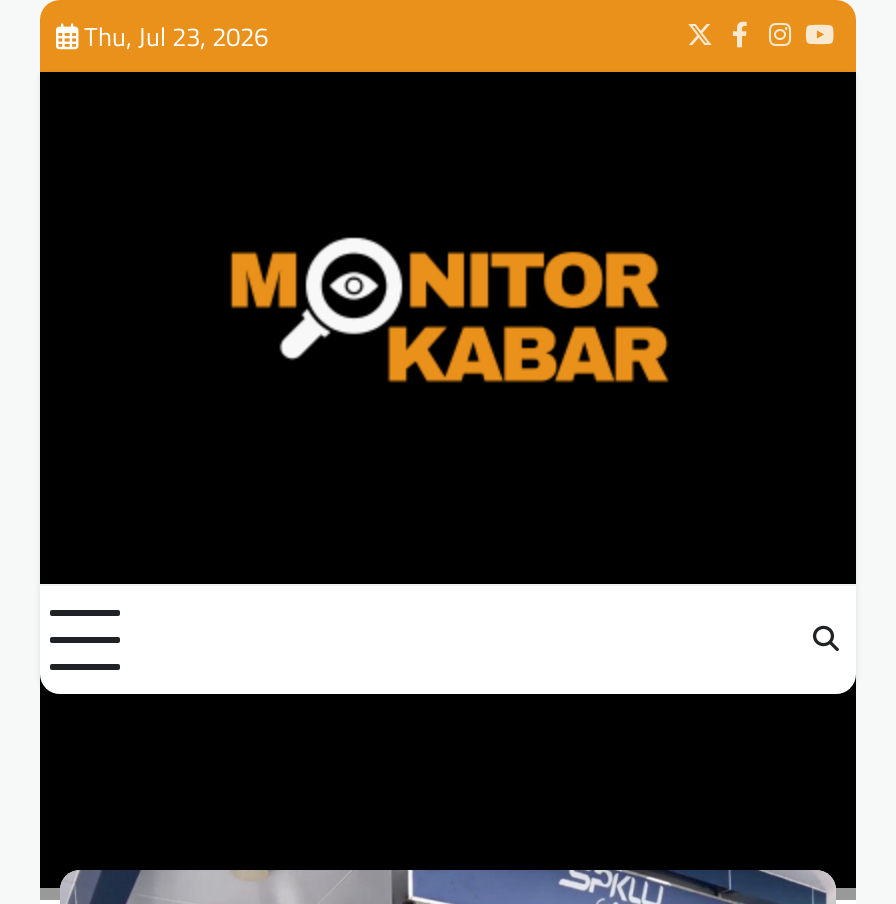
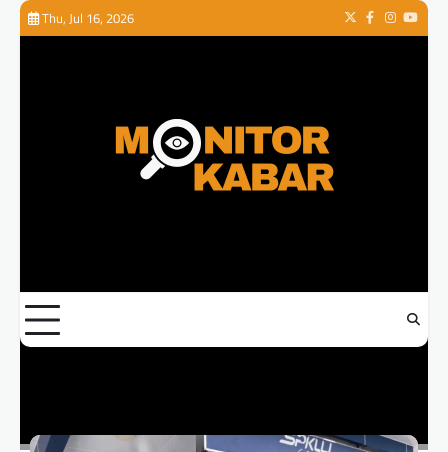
[84,15,268,55] Thu, Jul 23, 2026 -> [42,7,134,27] Thu, Jul 16, 2026

